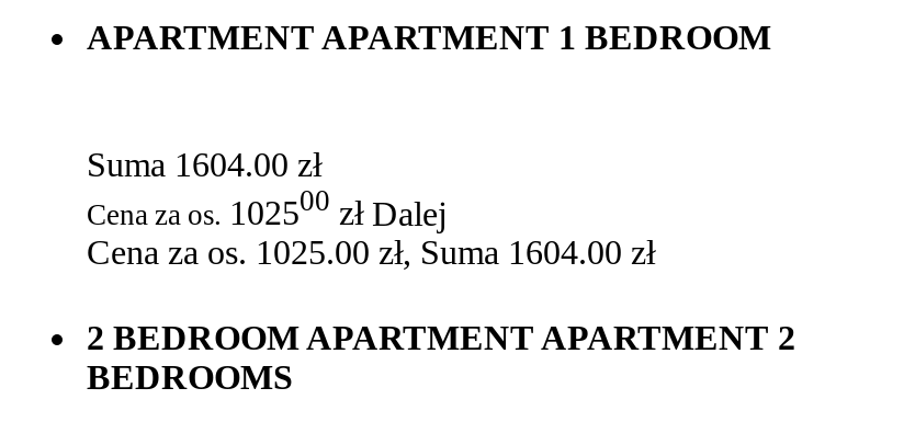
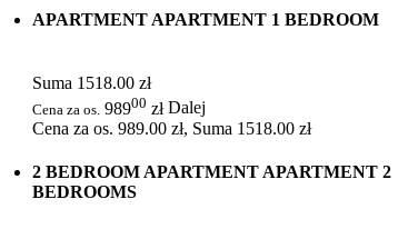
[87,145,321,182] Suma 1604.00 zł -> [32,74,151,92] Suma 1518.00 zł
[87,185,447,231] Cena za os. 102500 zł Dalej -> [32,94,206,117] Cena za os. 98900 zł Dalej
[87,233,655,271] Cena za os. 1025.00 zł, Suma 1604.00 zł -> [32,118,311,137] Cena za os. 989.00 zł, Suma 1518.00 zł

